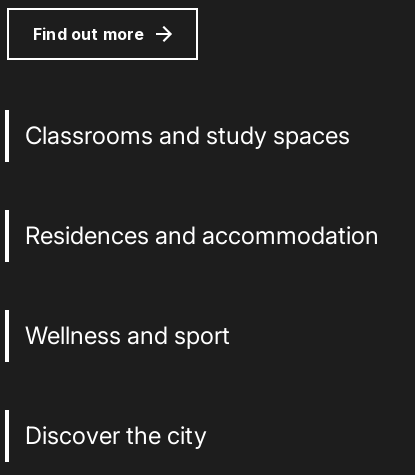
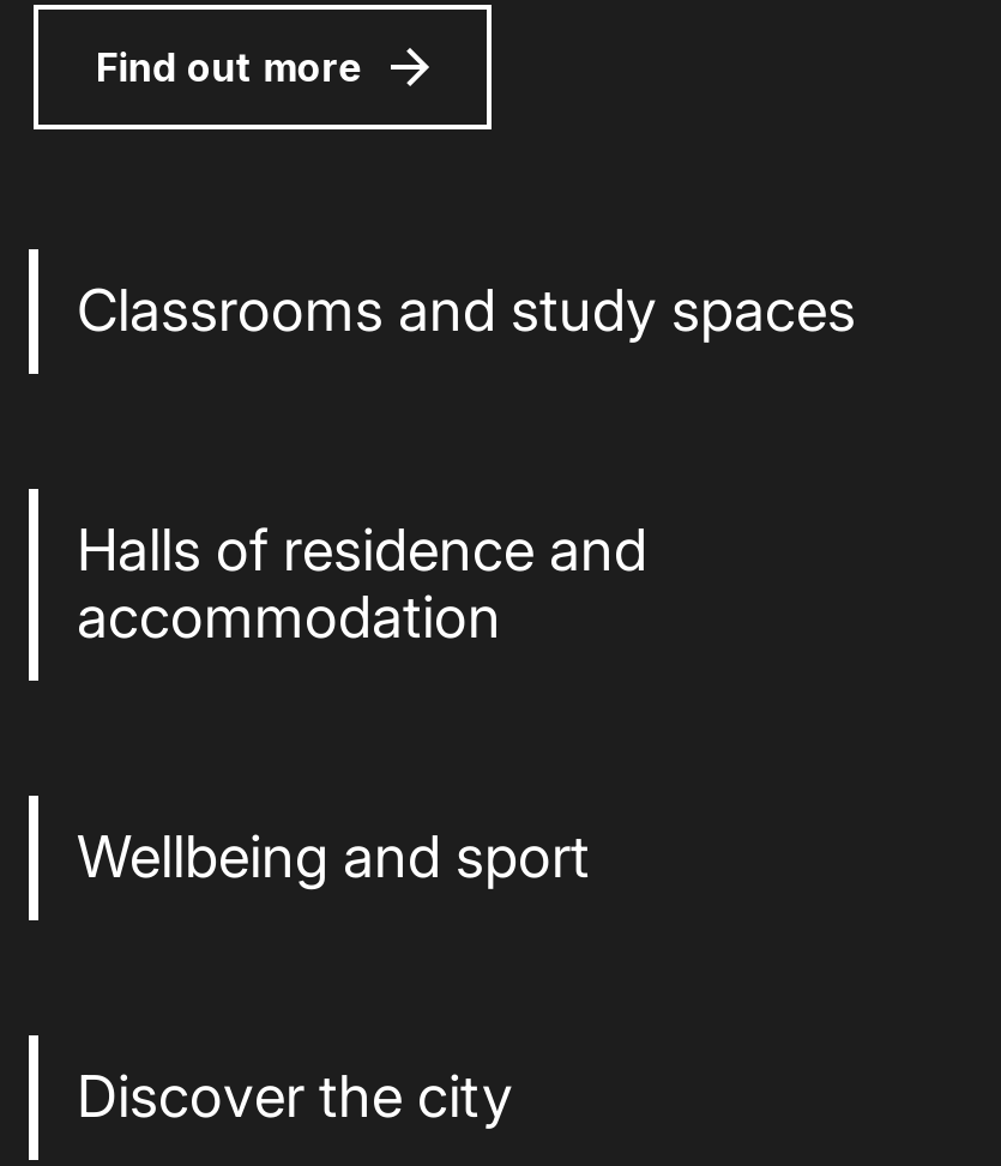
[25,221,379,250] Residences and accommodation -> [77,516,647,652] Halls of residence and | accommodation
[25,321,230,350] Wellness and sport -> [77,823,590,892] Wellbeing and sport

